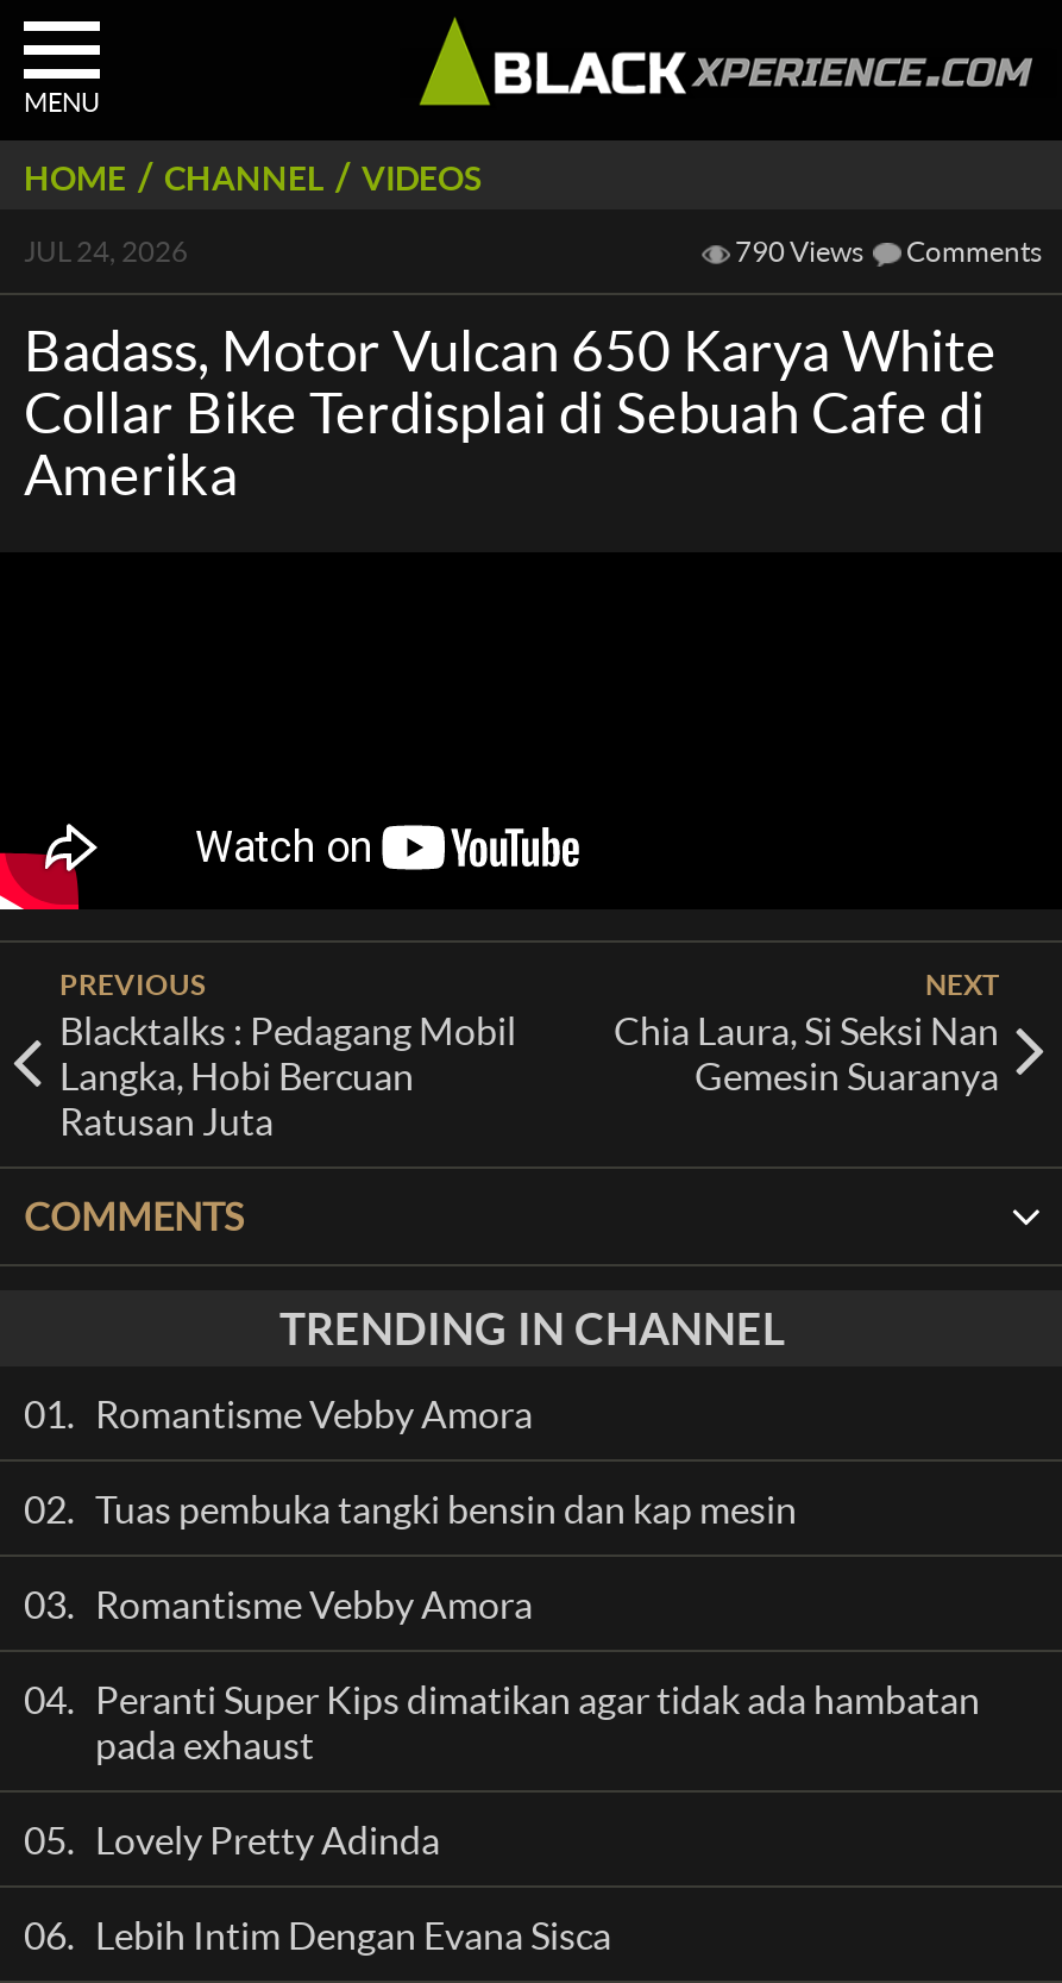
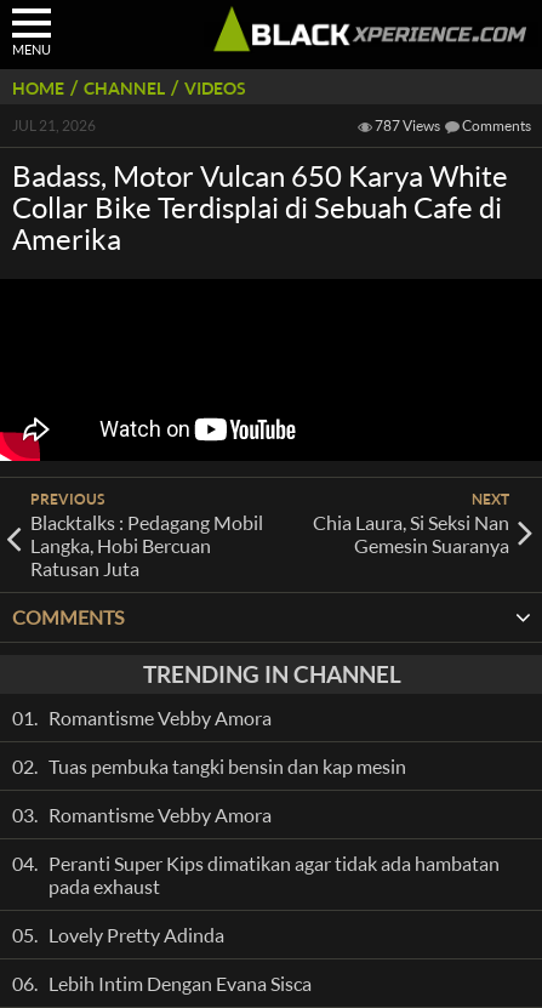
[24,233,188,269] JUL 24, 2026 -> [12,116,96,135] JUL 21, 2026
[730,233,1042,269] 790 Views Comments -> [372,116,531,135] 787 Views Comments

